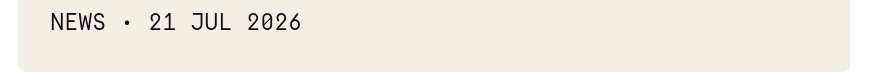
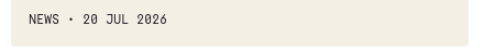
[50,9,302,35] NEWS 21 JUL 2026 -> [29,13,167,27] NEWS 20 JUL 2026

